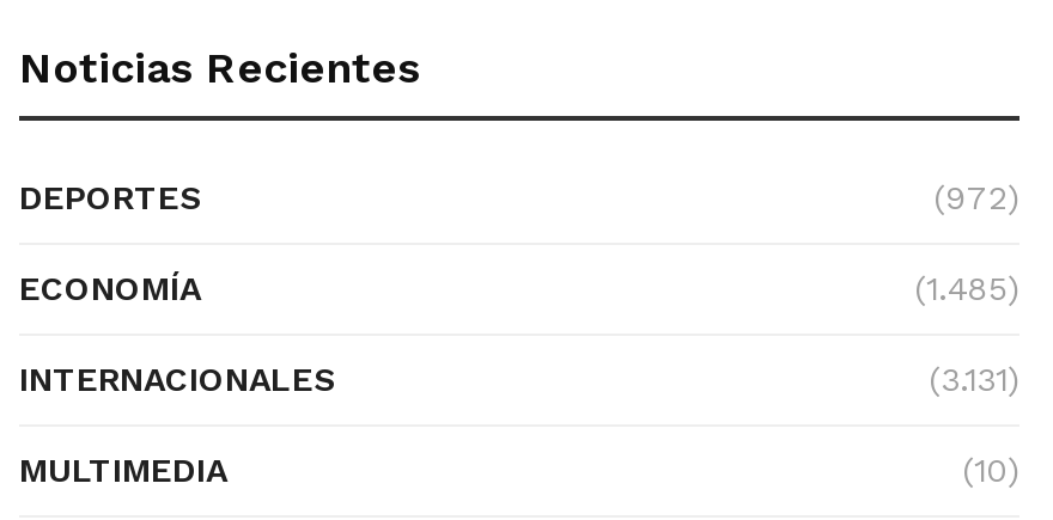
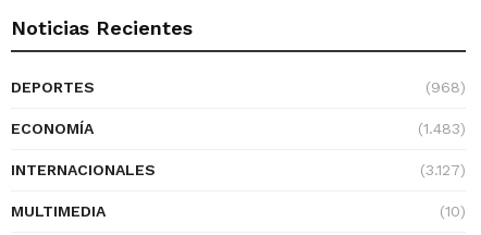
[933,178,1019,216] (972) -> [425,78,466,96] (968)
[914,268,1019,307] (1.485) -> [418,119,466,137] (1.483)
[929,359,1019,398] (3.131) -> [420,161,466,178] (3.127)

